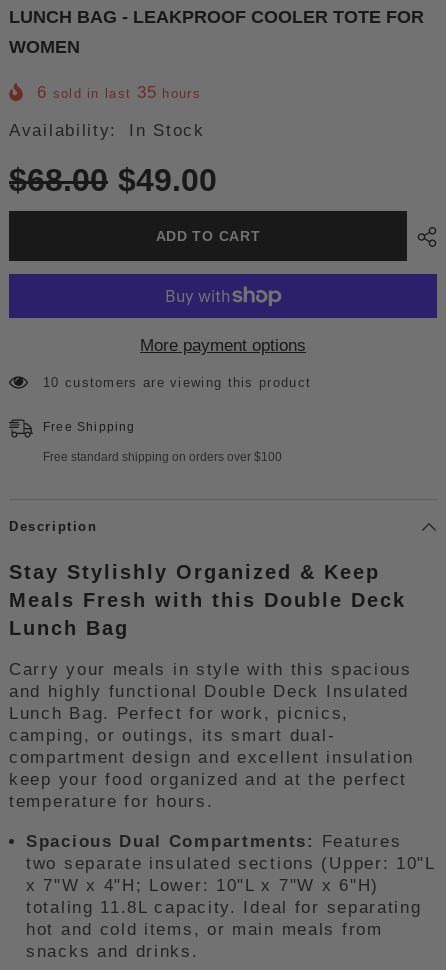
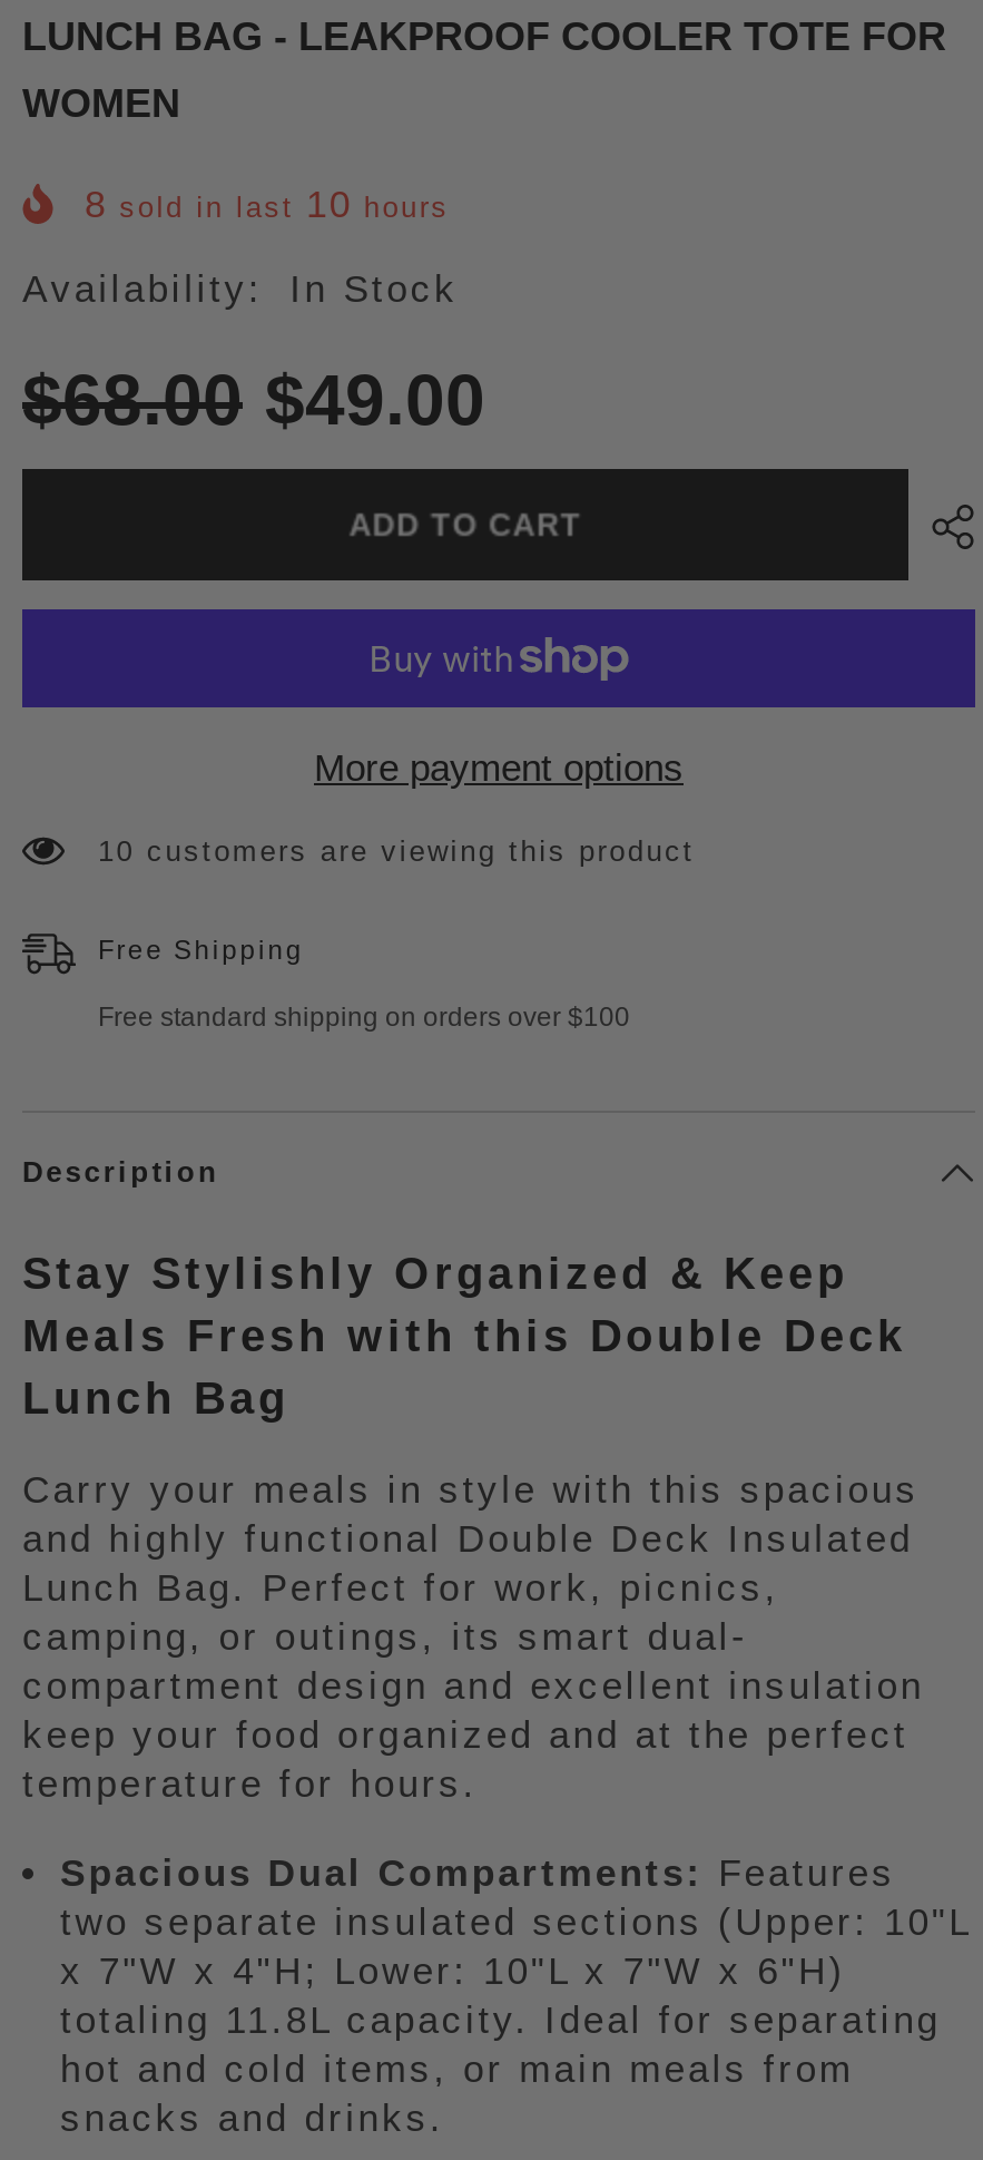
[37,83,201,102] 6 sold in last 35 hours -> [85,184,450,226] 8 sold in last 10 hours

